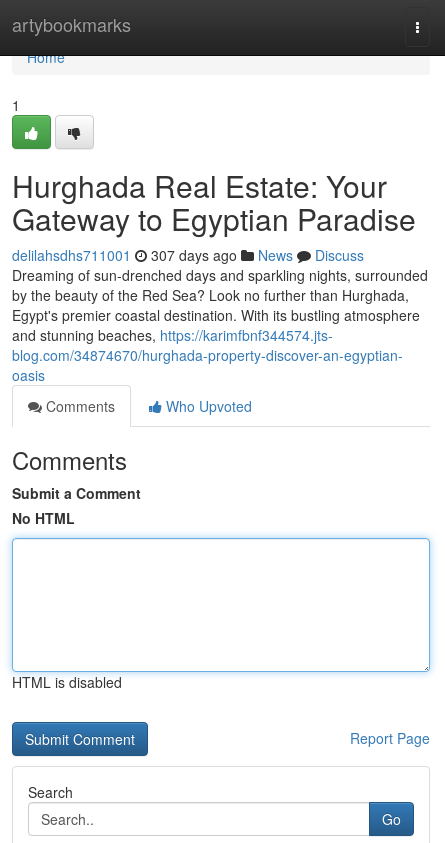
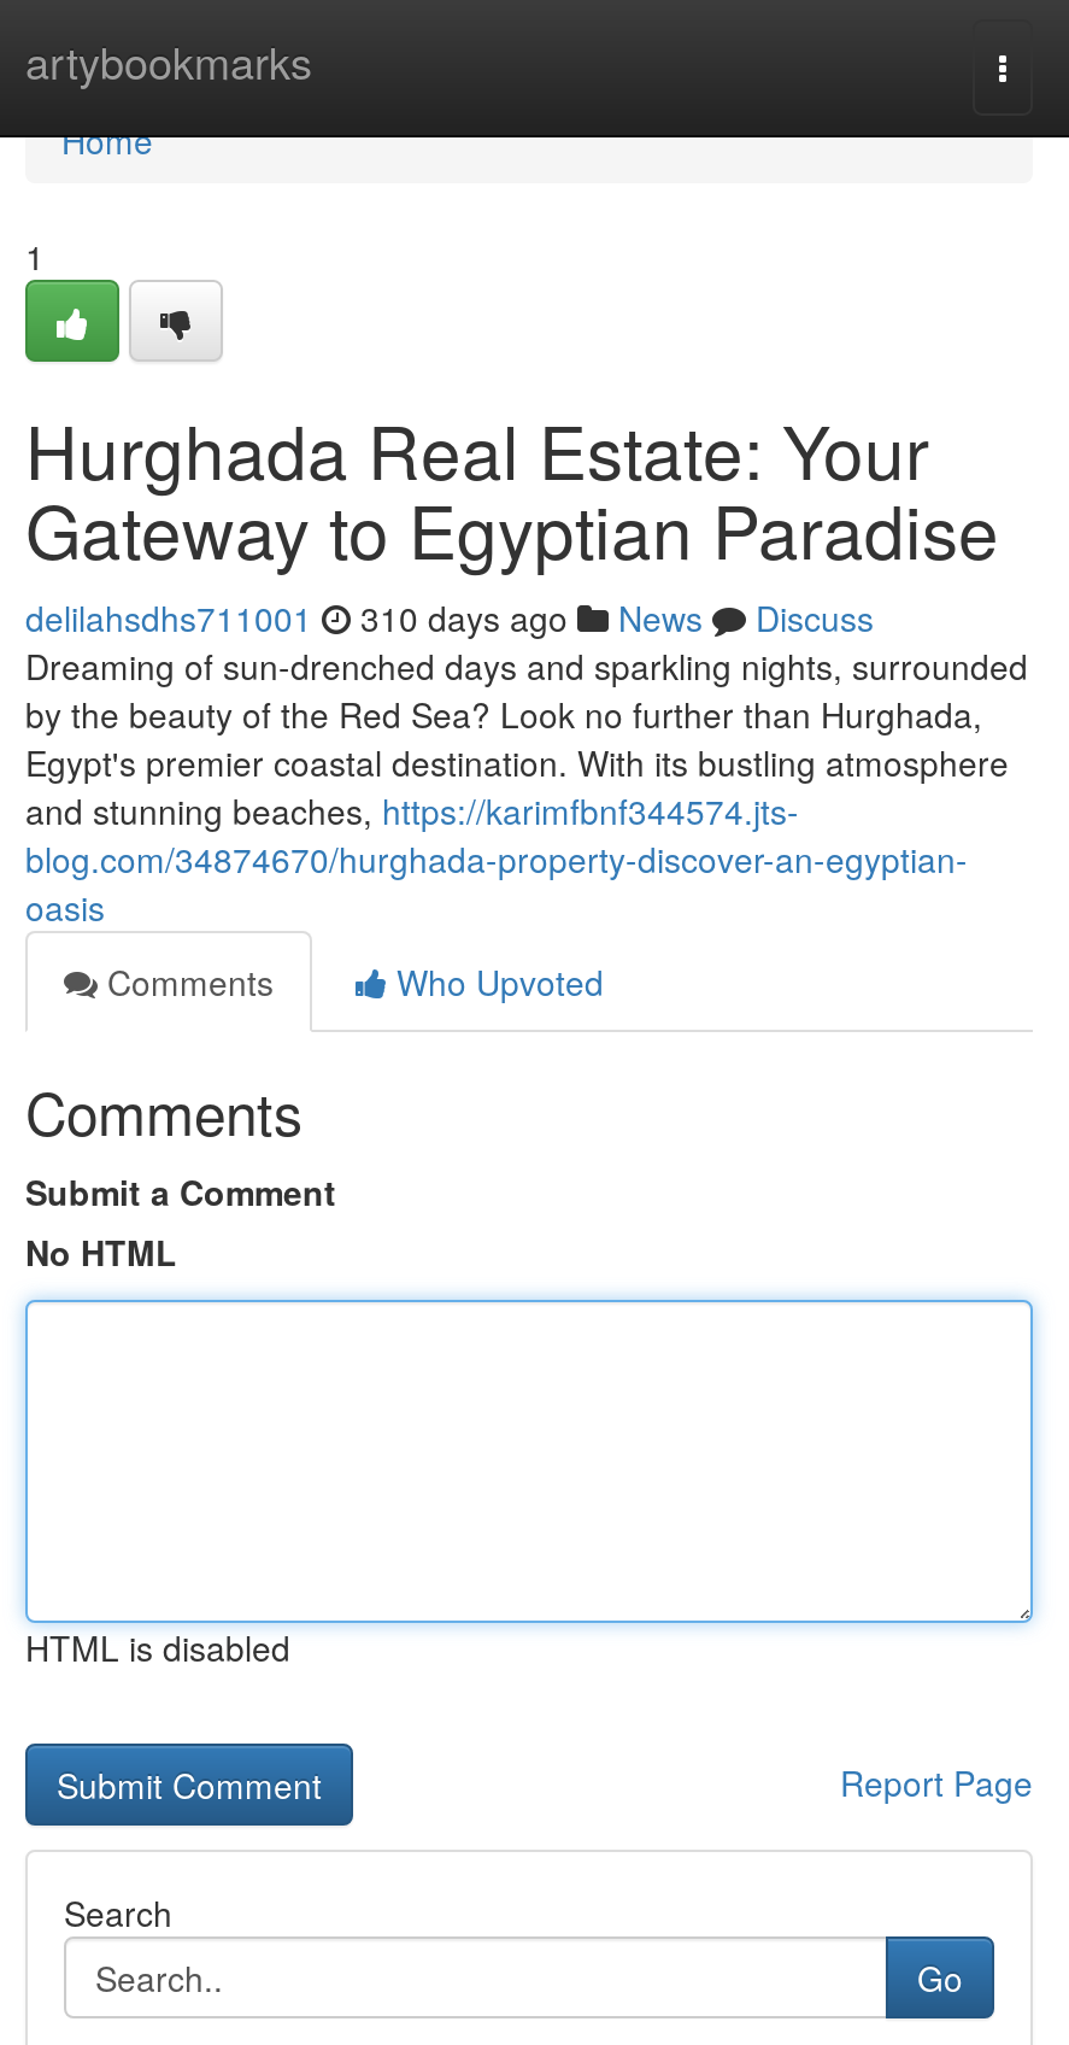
[12,245,364,265] delilahsdhs711001 307 days ago News Discuss -> [25,593,874,641] delilahsdhs711001 310 days ago News Discuss

